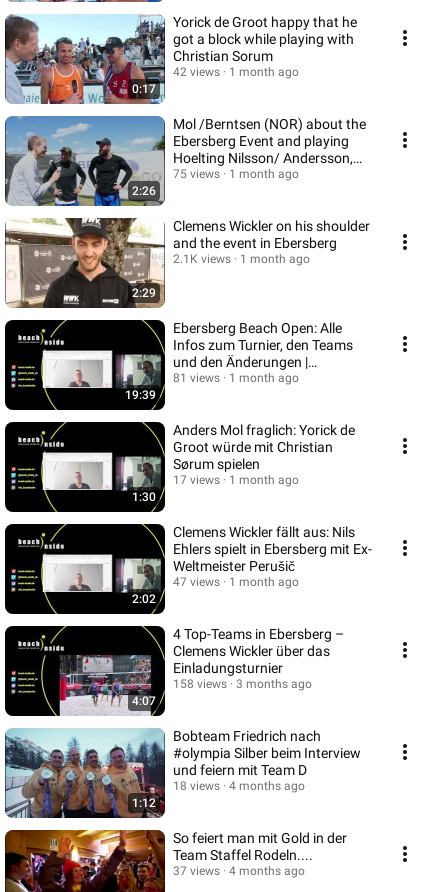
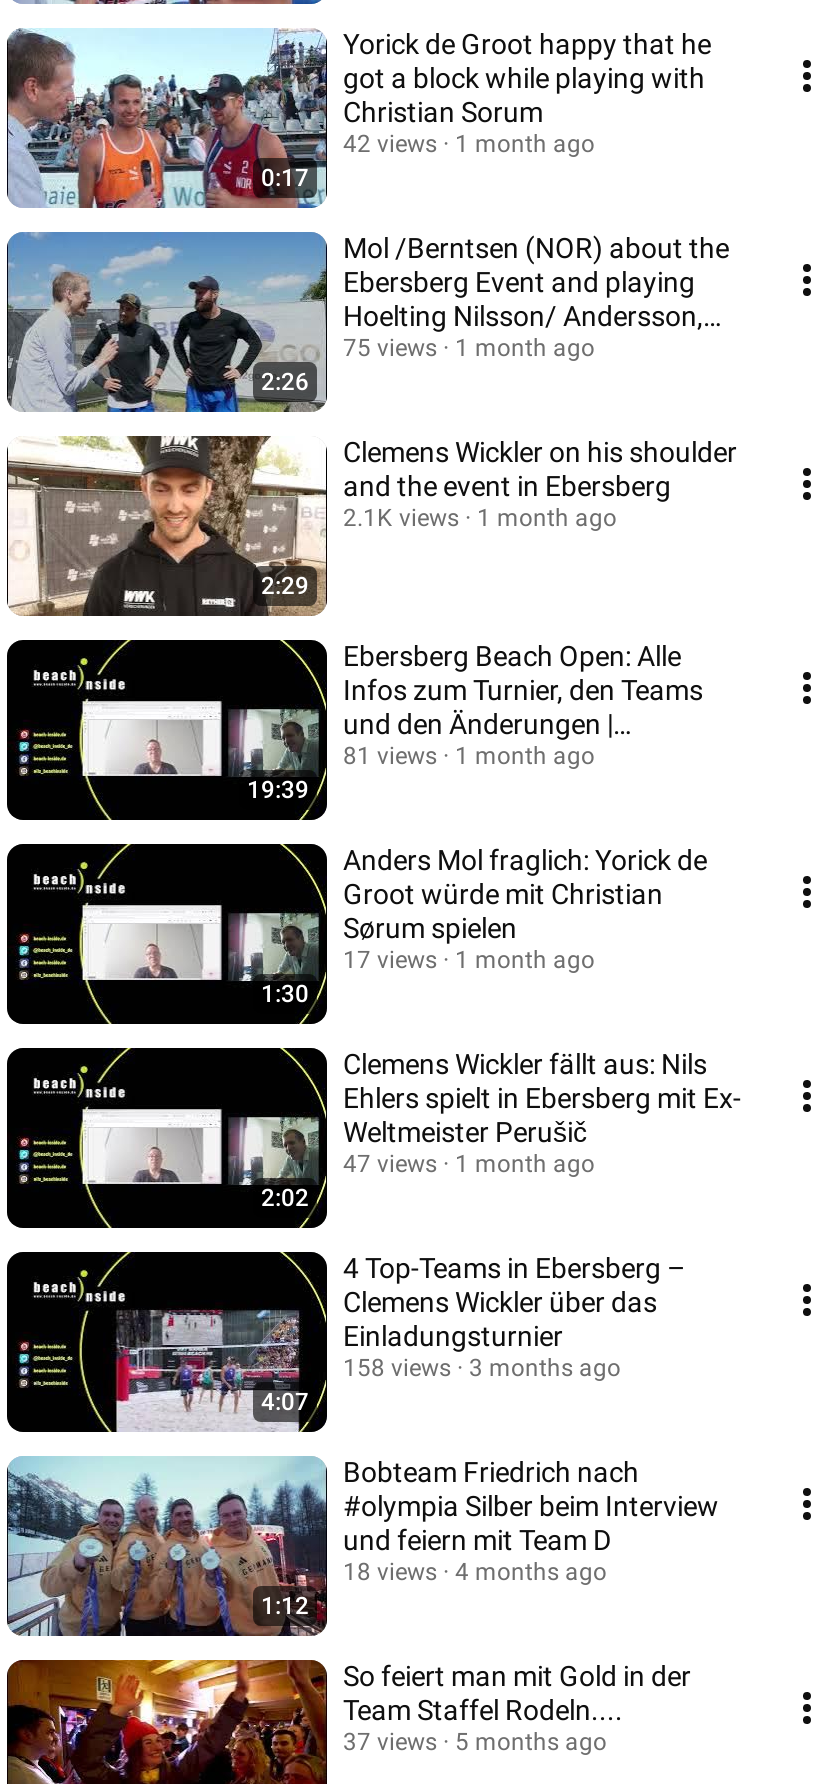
[173,864,305,878] 37 views 4 months ago -> [343,1728,607,1756] 37 views 5 months ago

